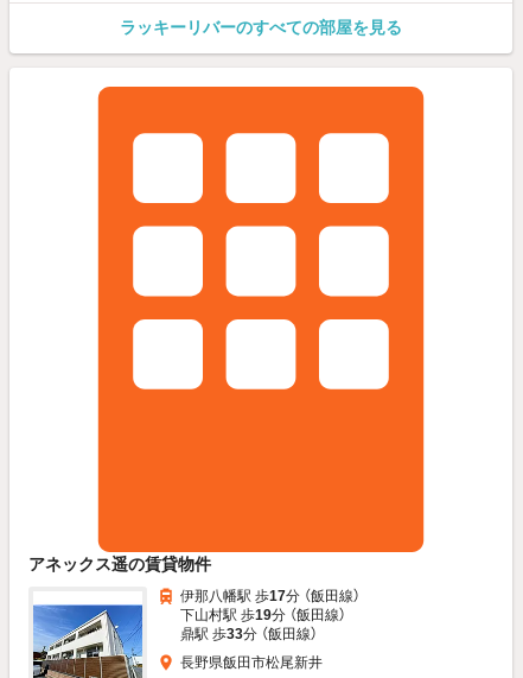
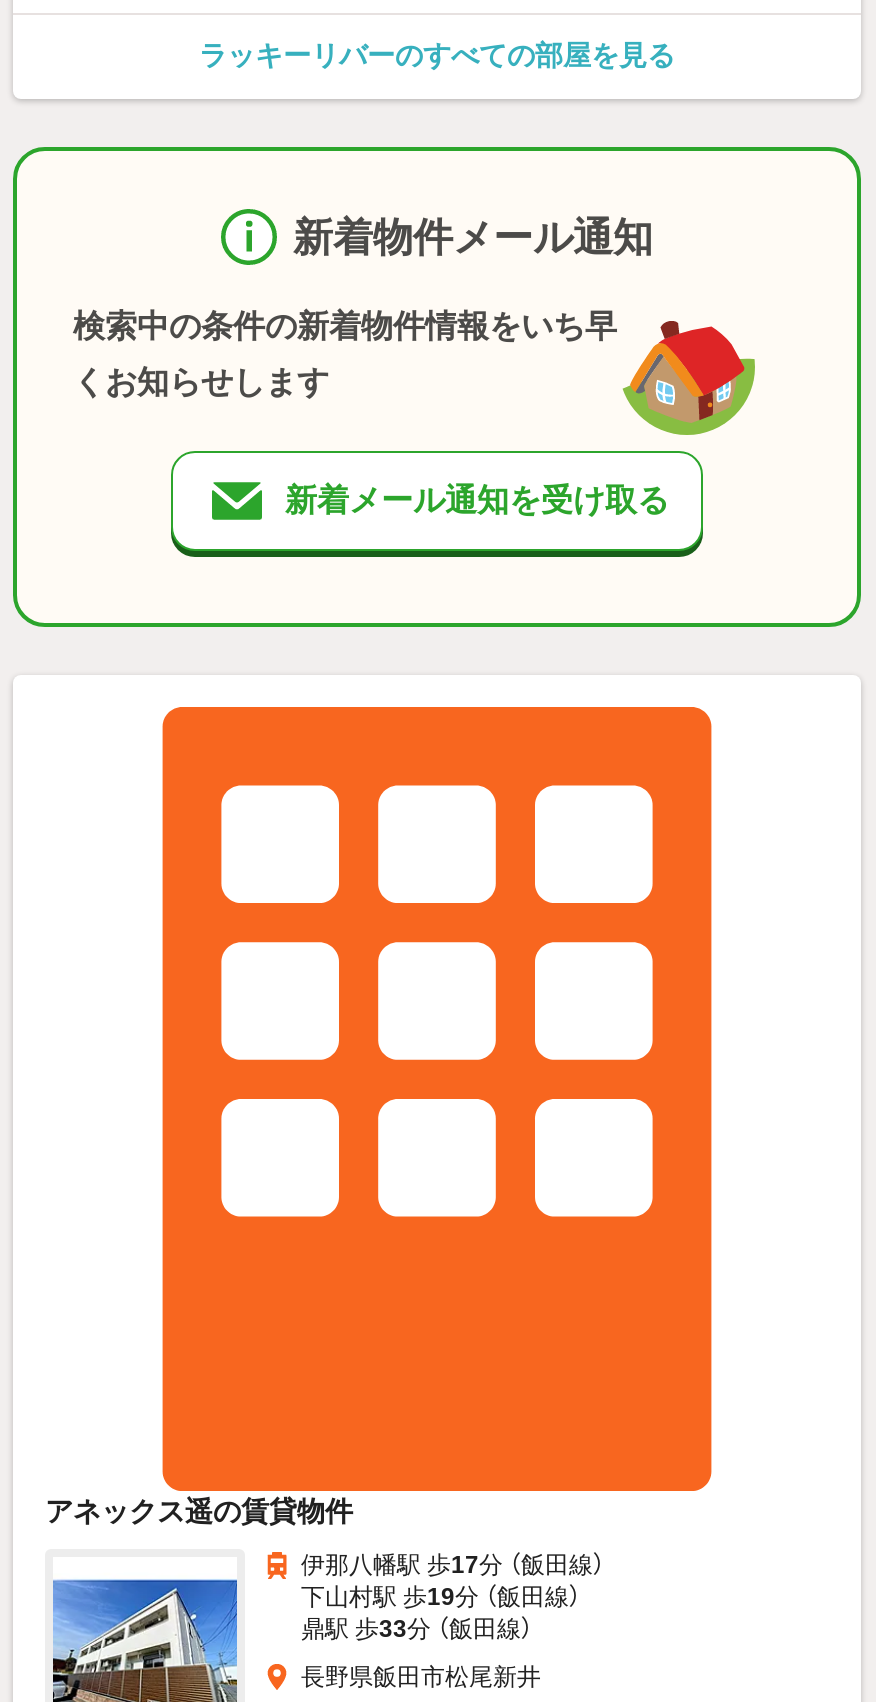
none -> [11,144,863,630] [image] | 新着物件メール通知 | 検索中の条件の新着物件情報をいち早 | くお知らせします | 新着メール通知を受け取る

